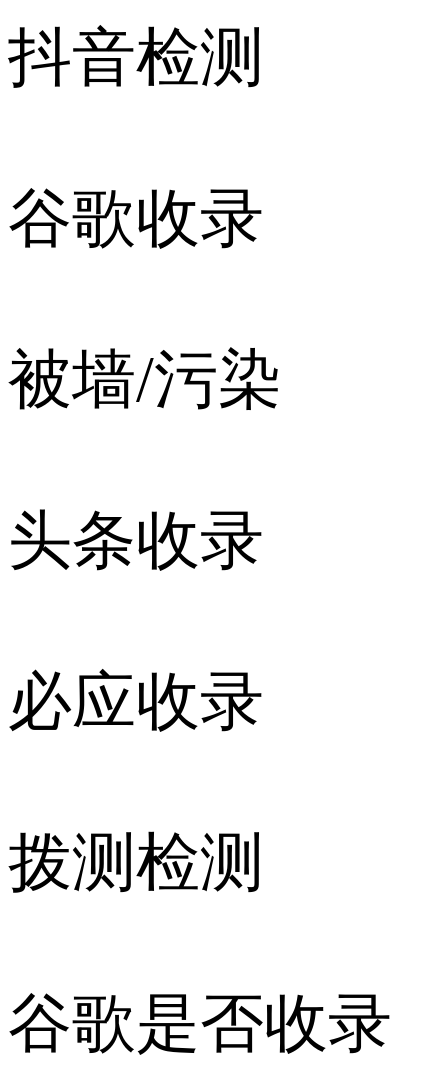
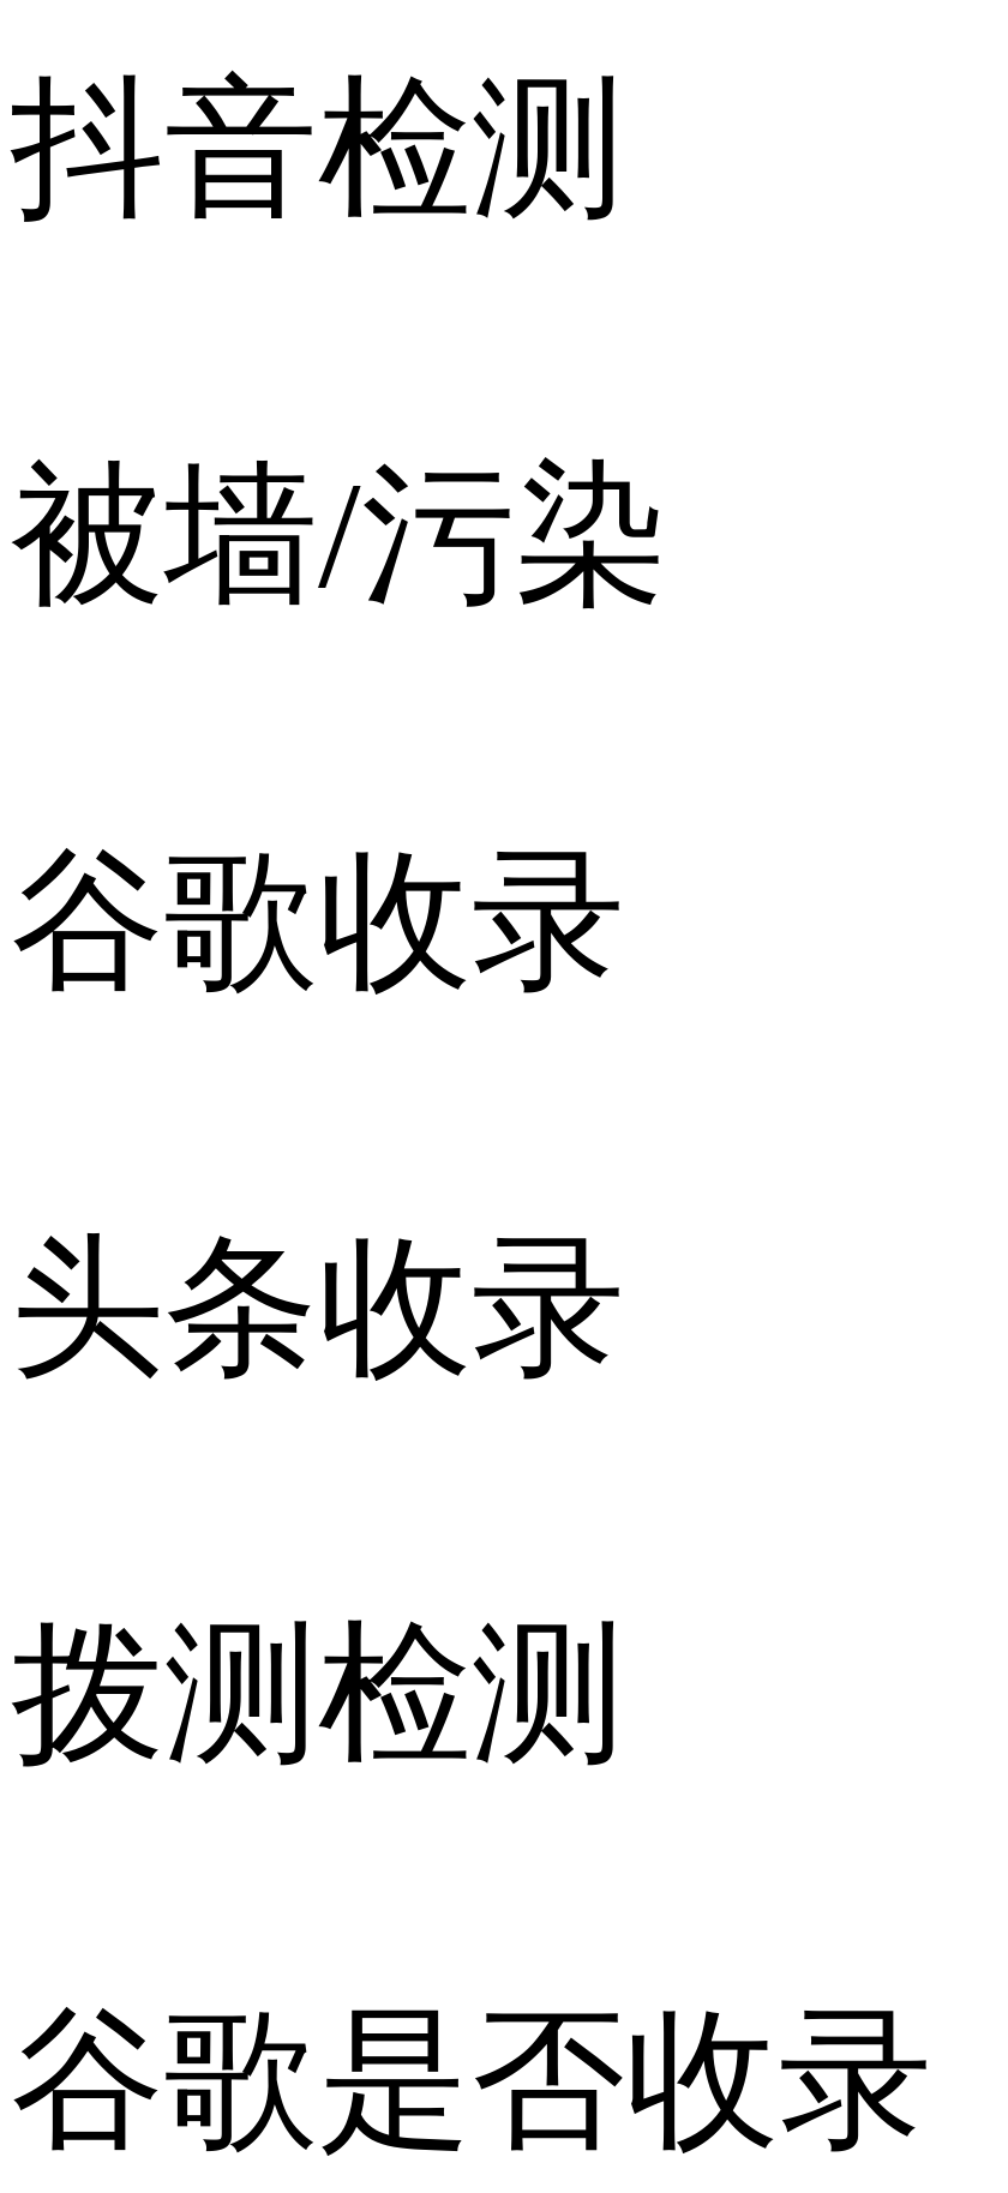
moved [8,183,264,254] -> [11,837,625,1007]: 谷歌收录
moved [8,344,282,415] -> [11,451,668,621]: 被墙/污染
[8,666,264,737] 必应收录 -> none

